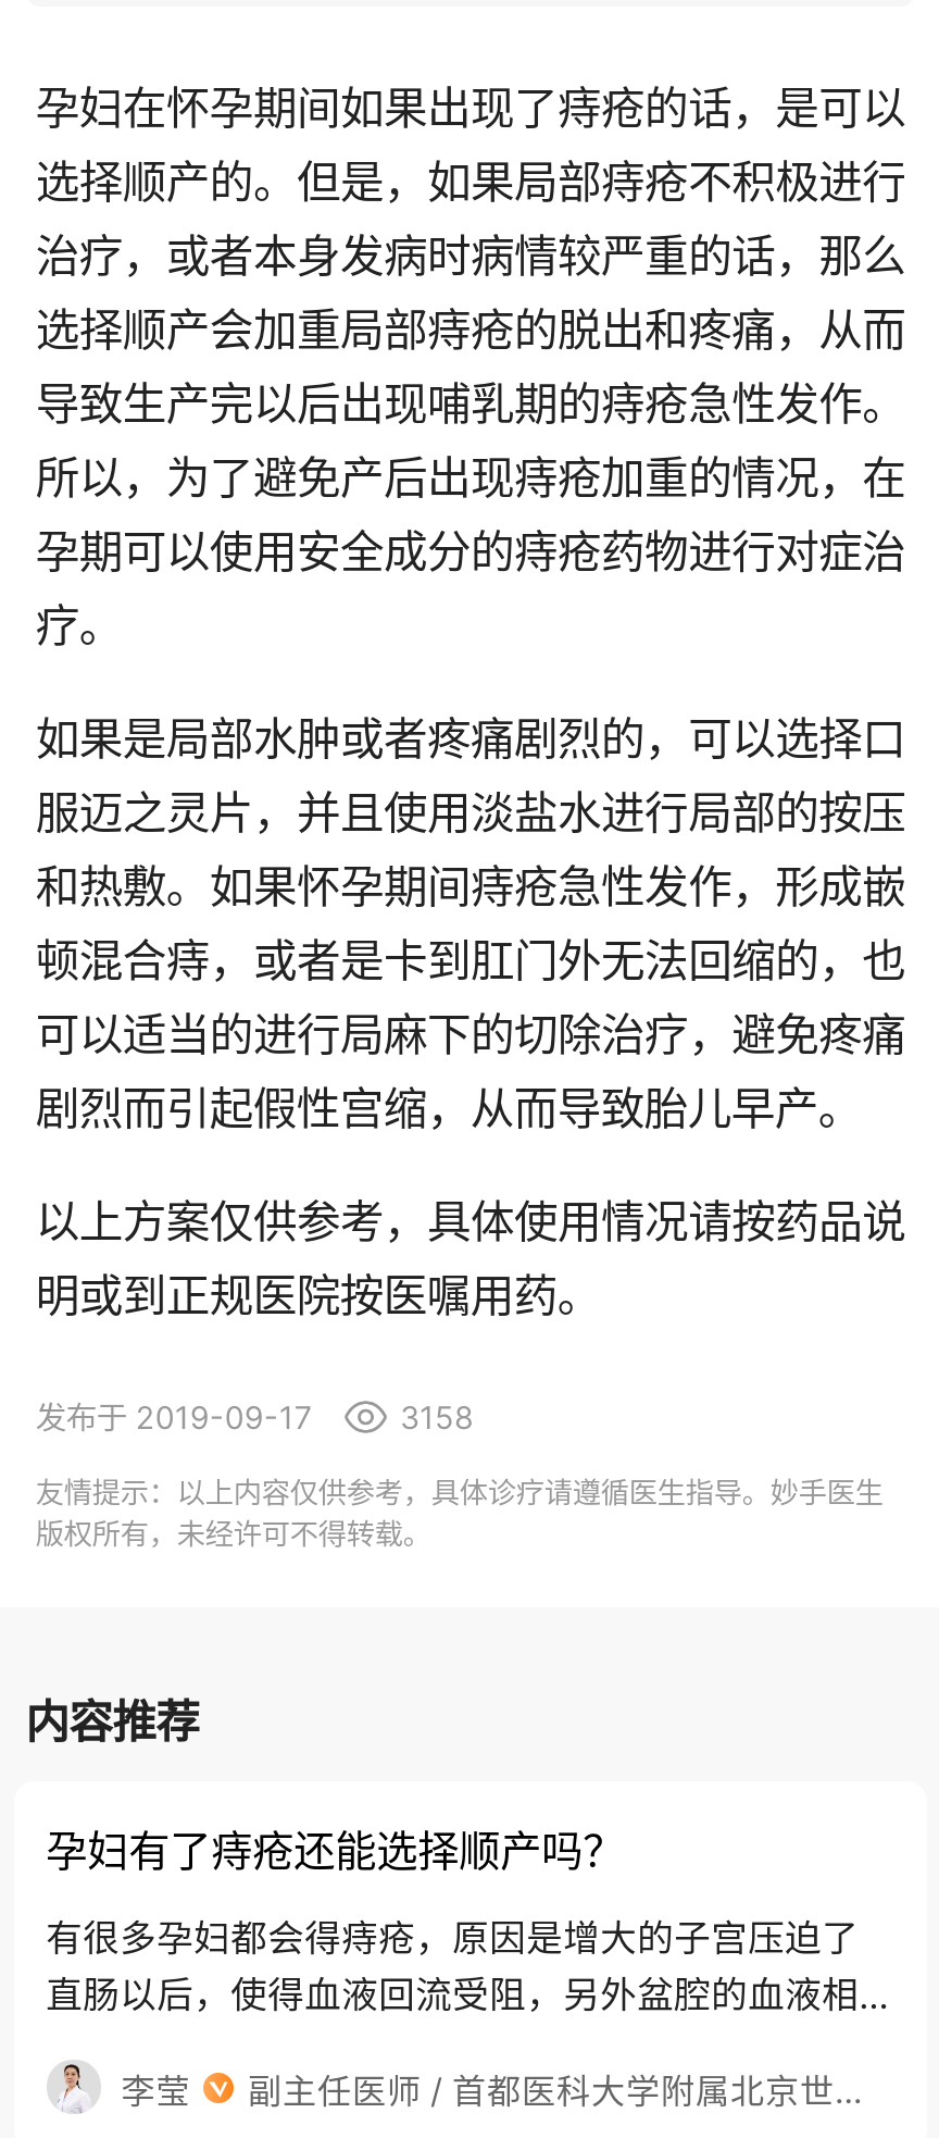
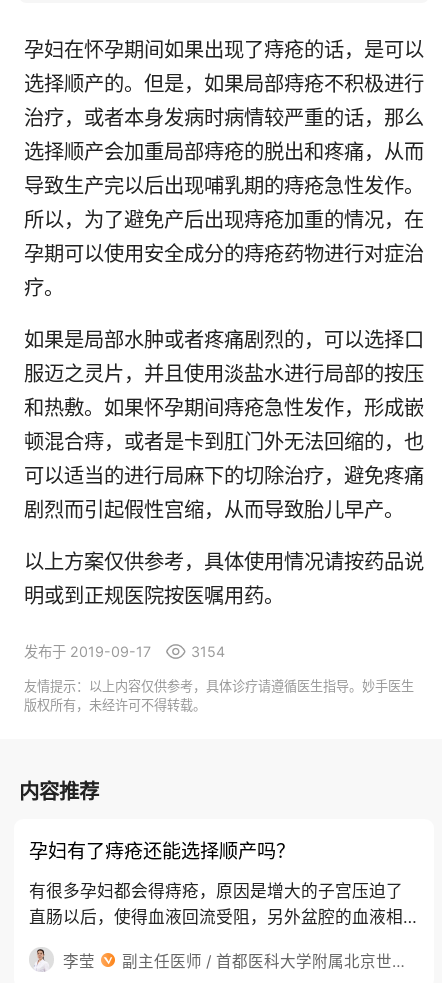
[400,1399,474,1436] 3158 -> [191,643,225,660] 3154

